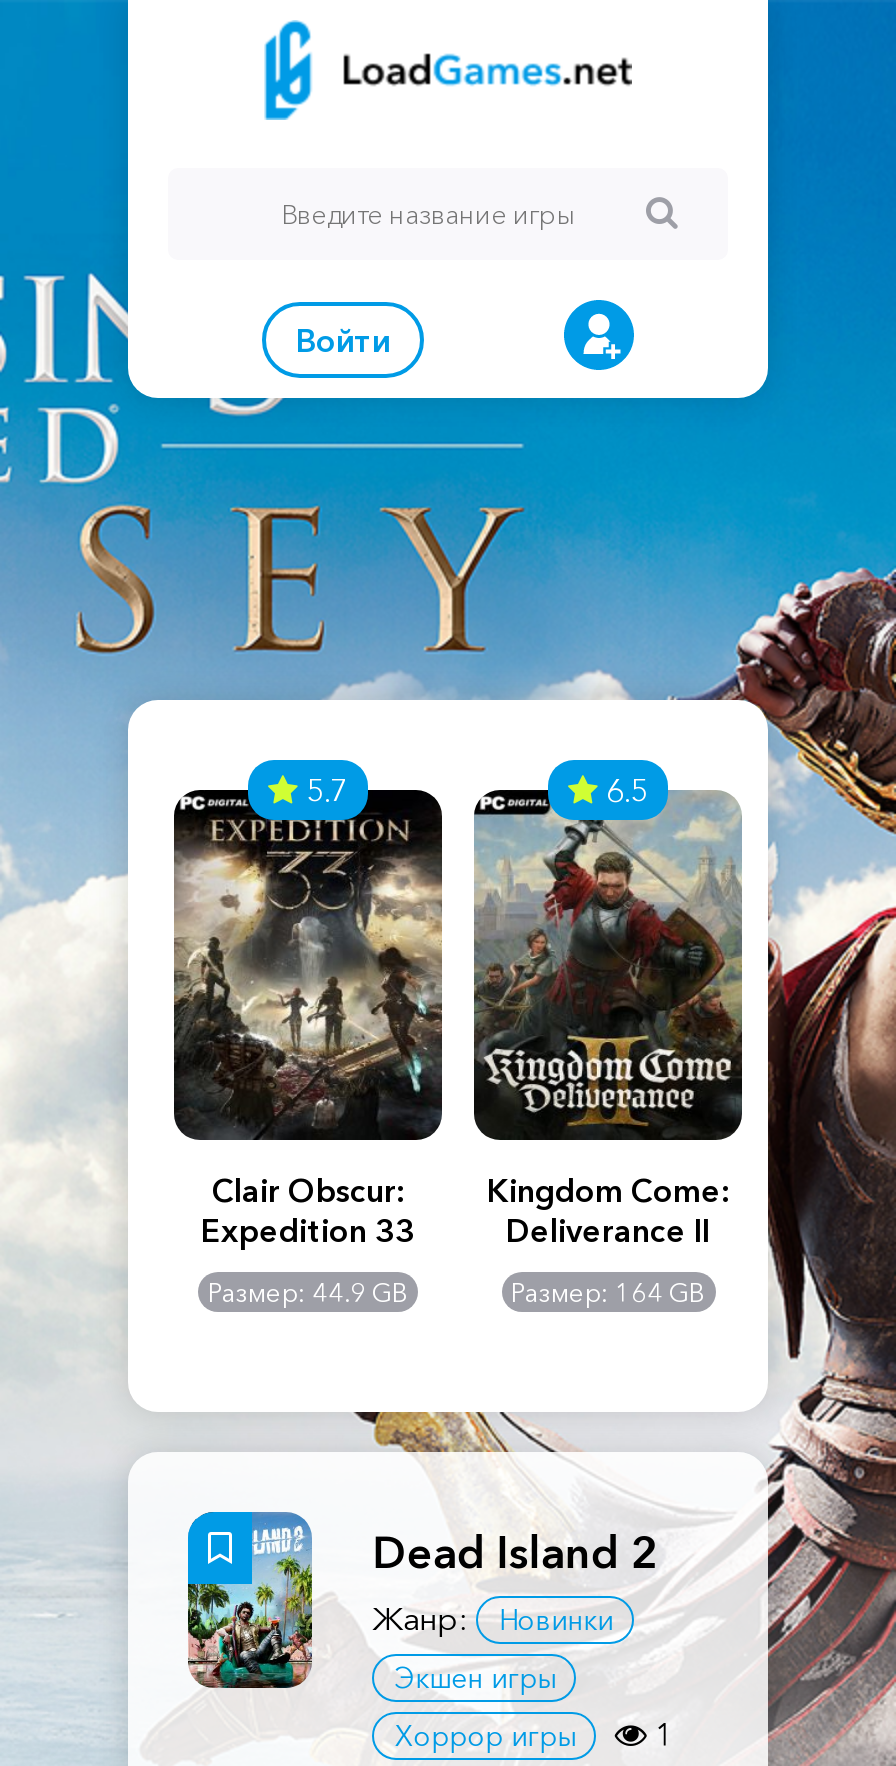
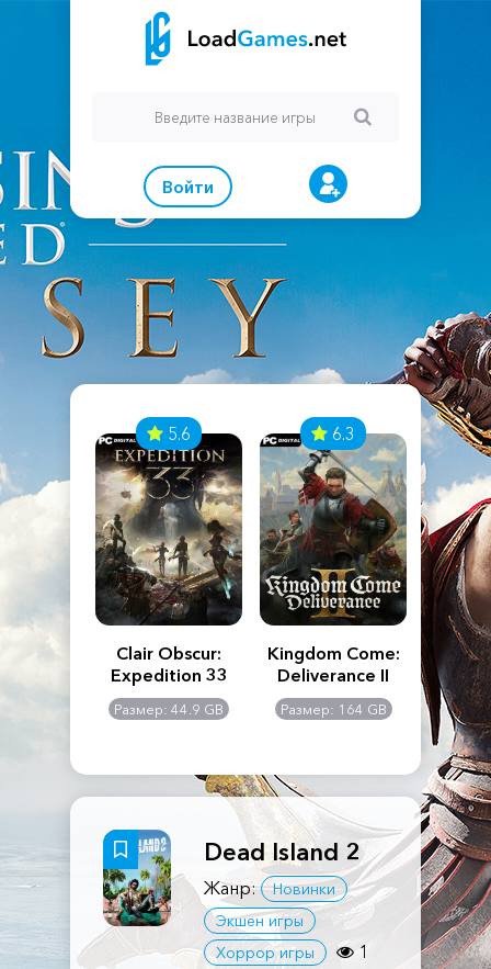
[298,770,348,810] 5.7 -> [163,422,191,444] 5.6
[598,770,648,810] 6.5 -> [328,422,355,444] 6.3

